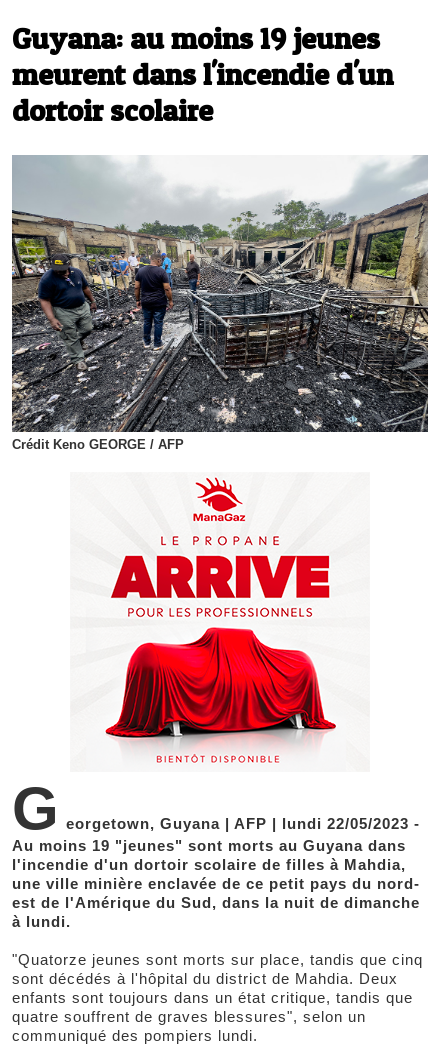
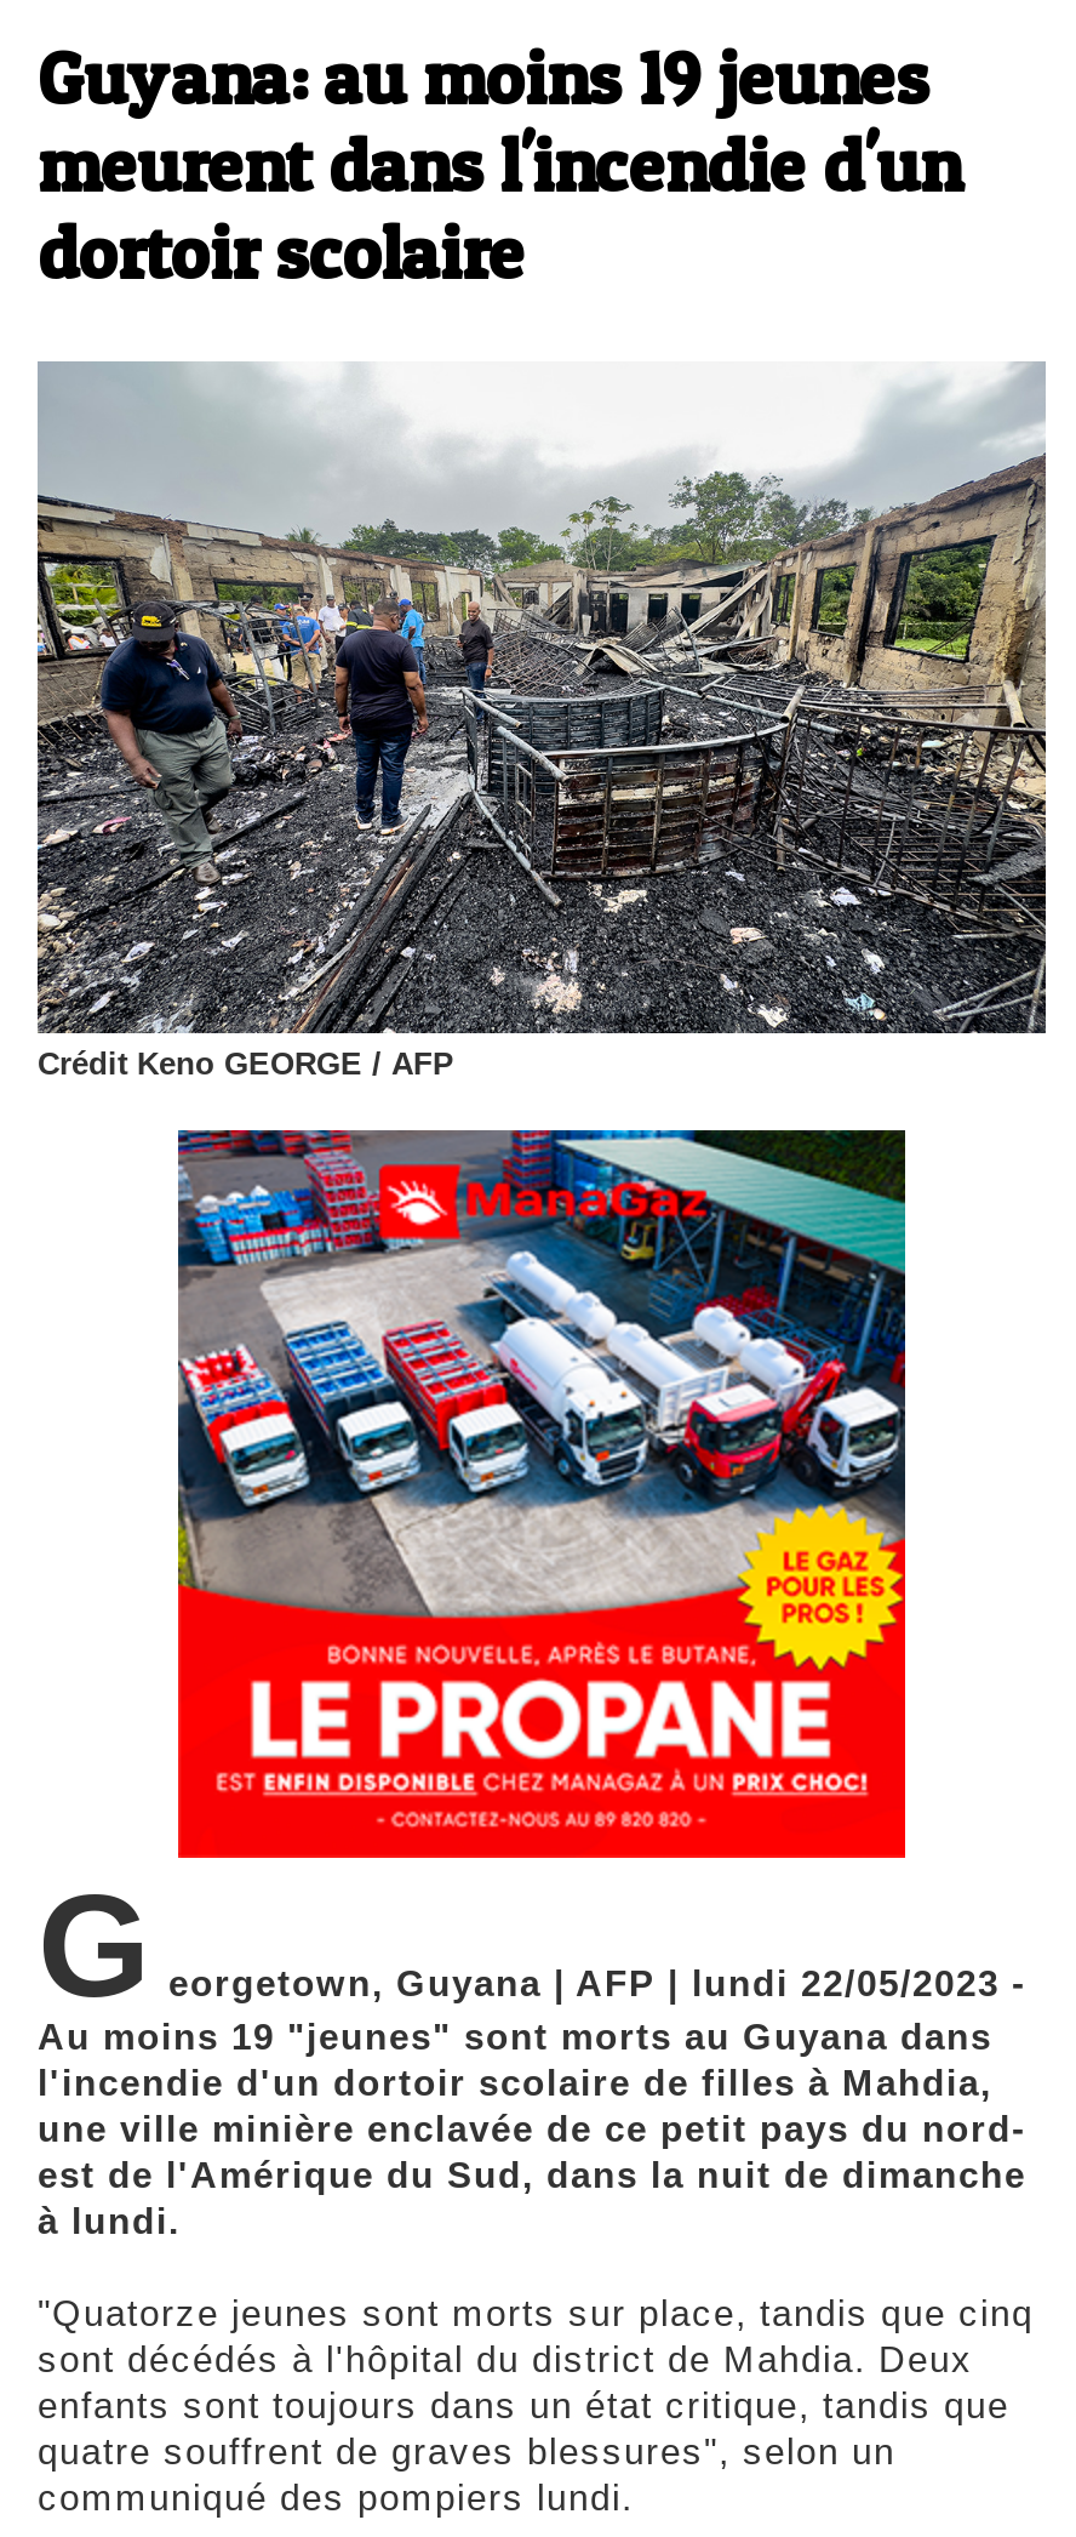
[70,472,370,772] [image] -> [176,1128,908,1860] [image]

